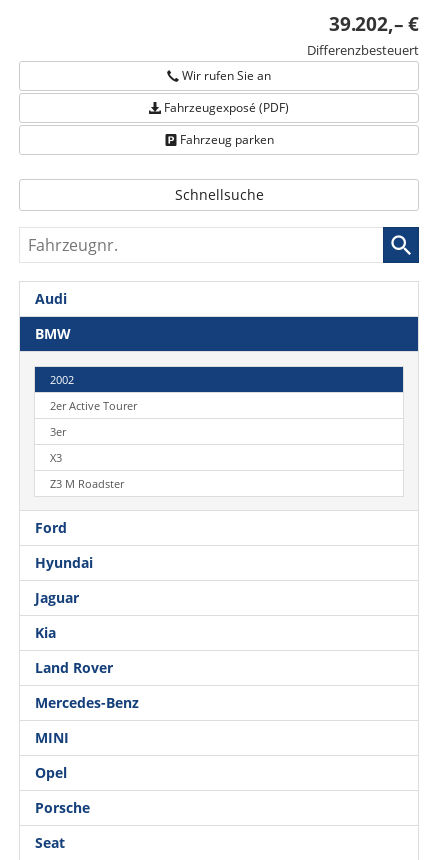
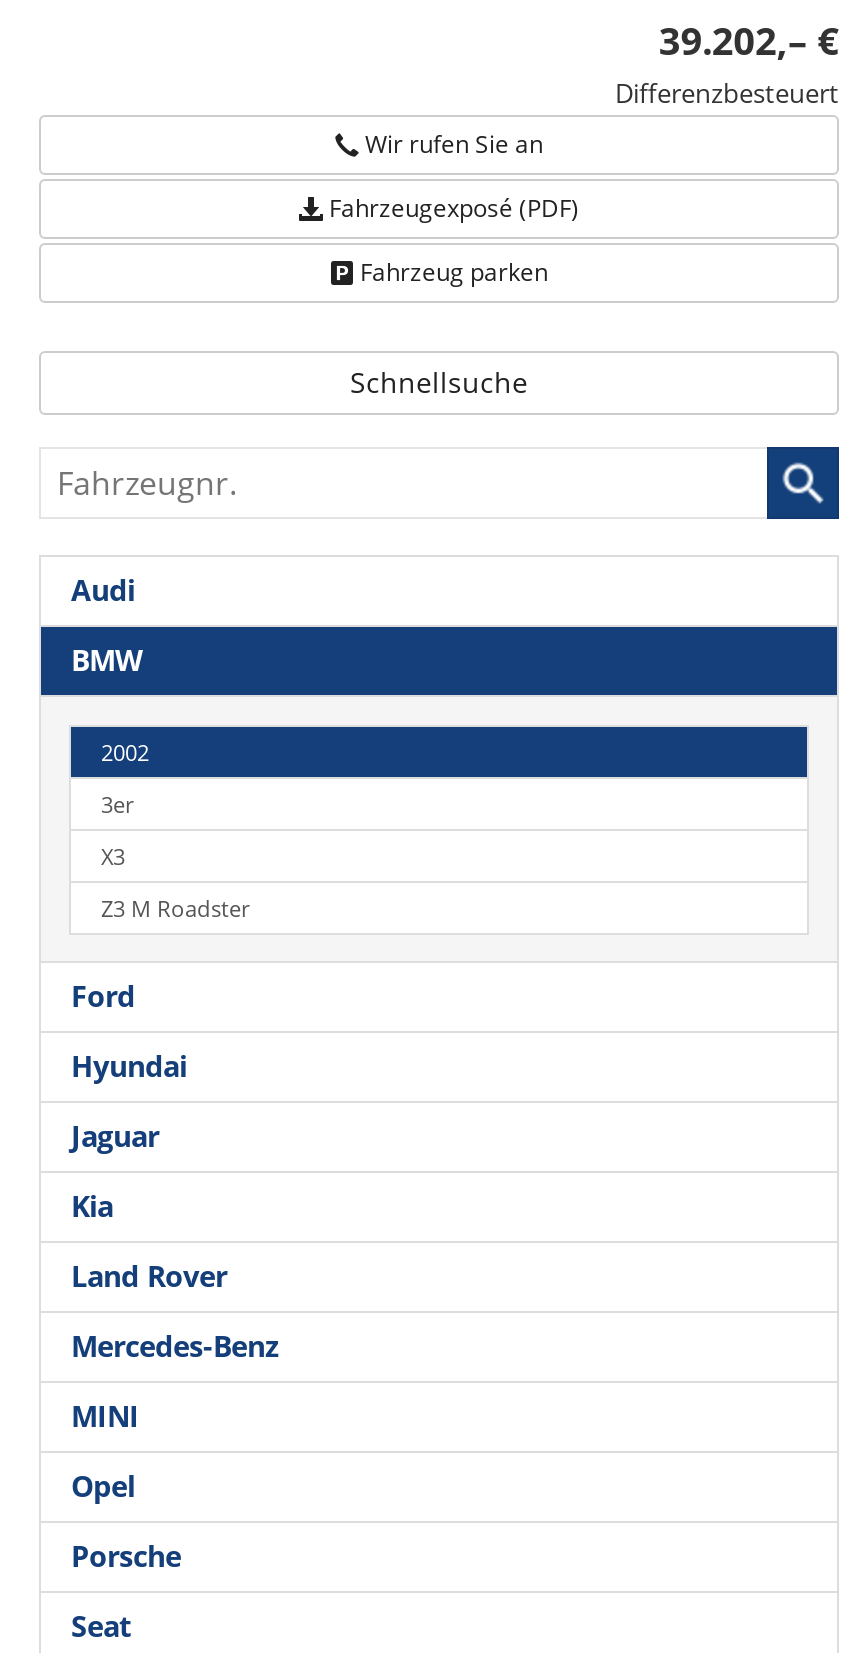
[50,398,137,413] 2er Active Tourer -> none

